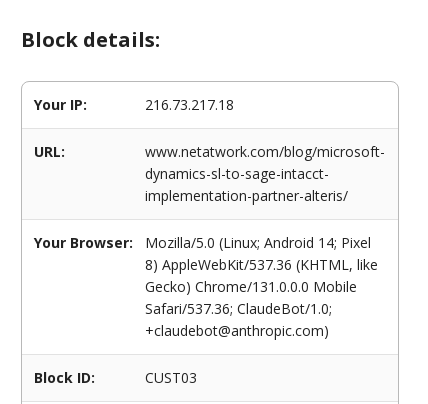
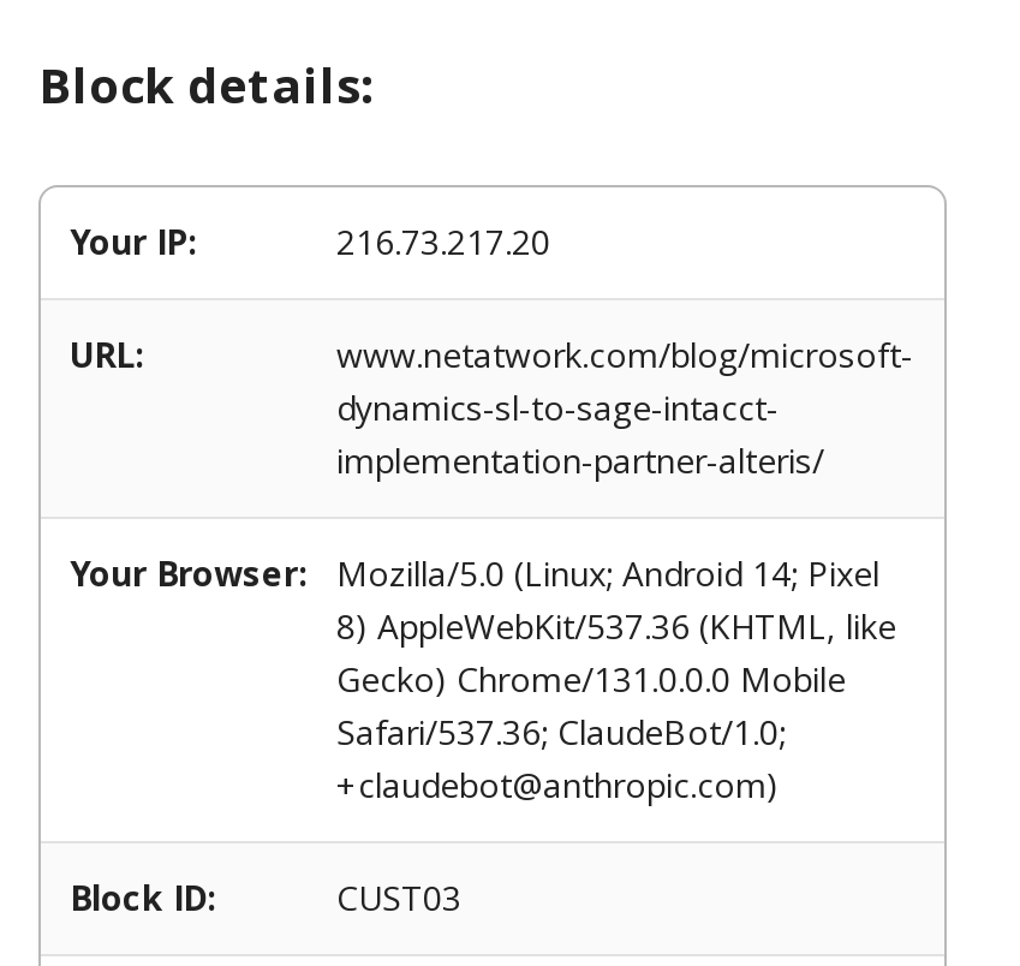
[145,95,234,114] 216.73.217.18 -> [336,219,550,264] 216.73.217.20

